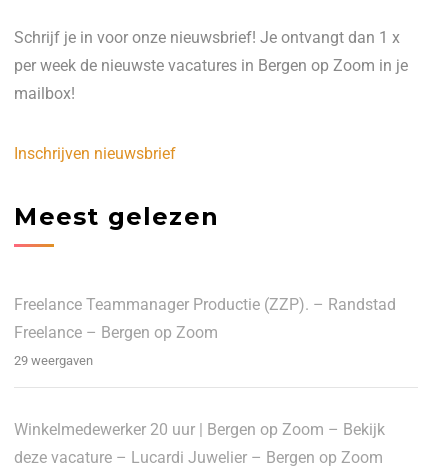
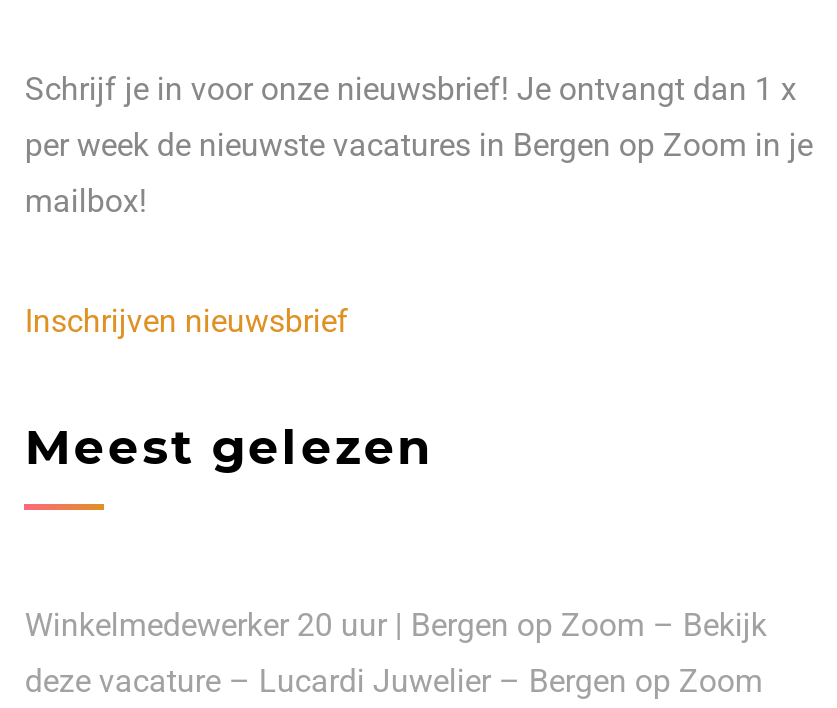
[14,295,396,368] Freelance Teammanager Productie (ZZP). – Randstad | Freelance – Bergen op Zoom | 29 weergaven -> none

